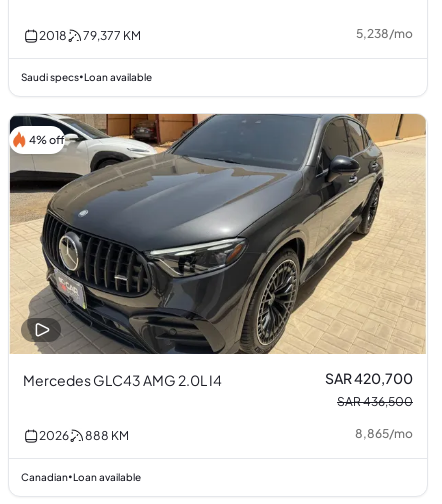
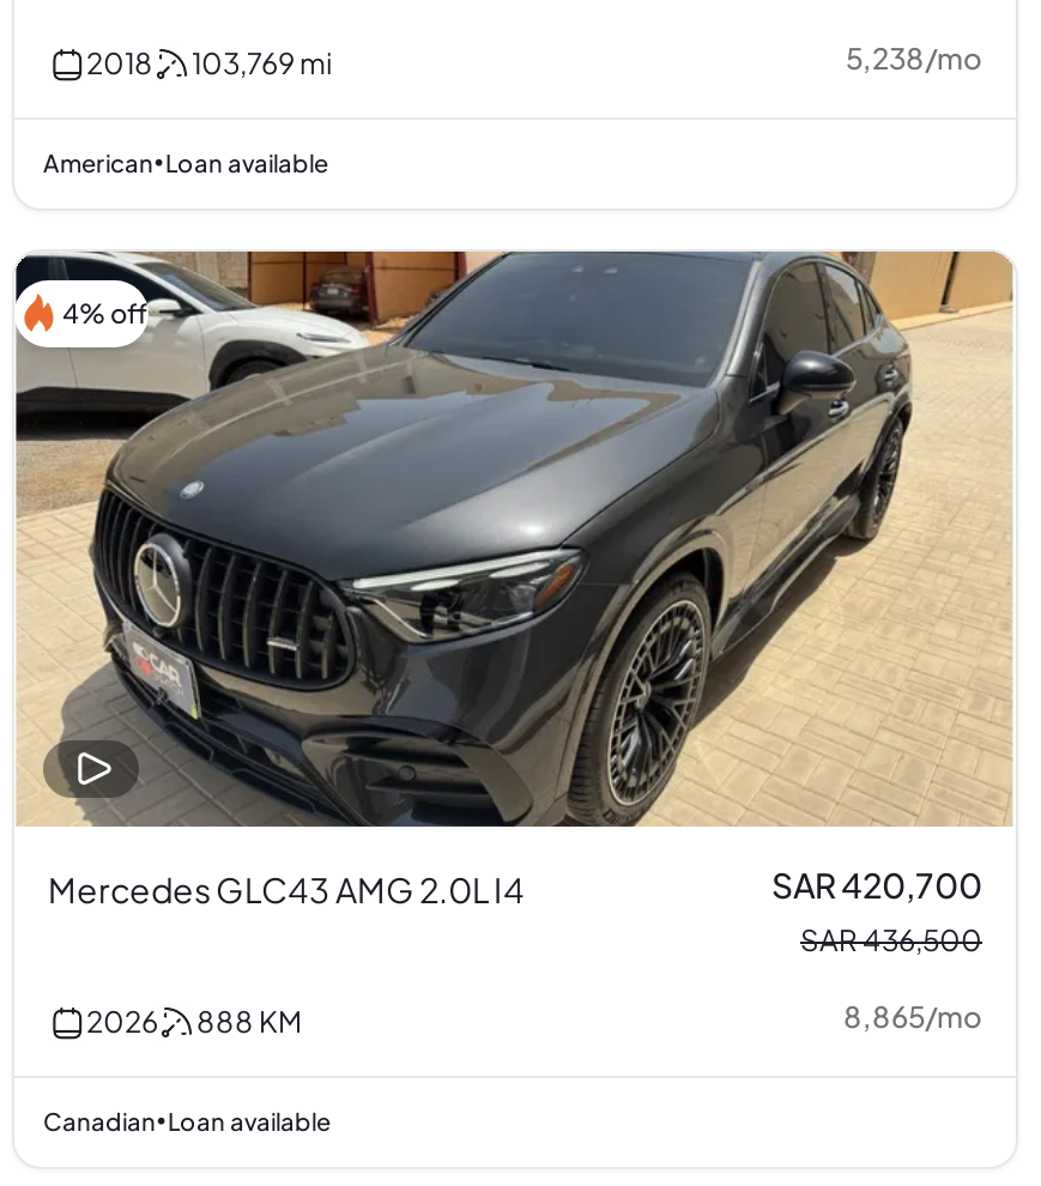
[39,27,141,42] 2018 79,377 KM -> [86,44,333,80] 2018 103,769 mi
[21,70,152,82] Saudi specs• Loan available -> [43,147,328,176] American• Loan available

